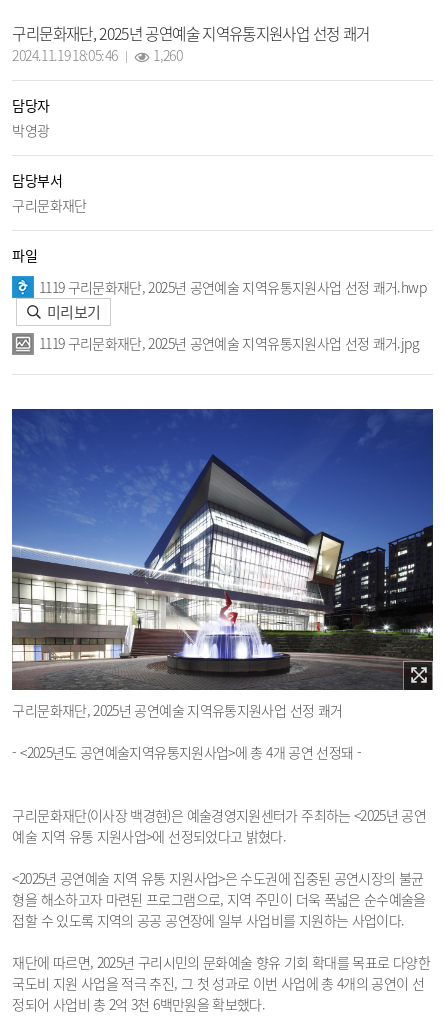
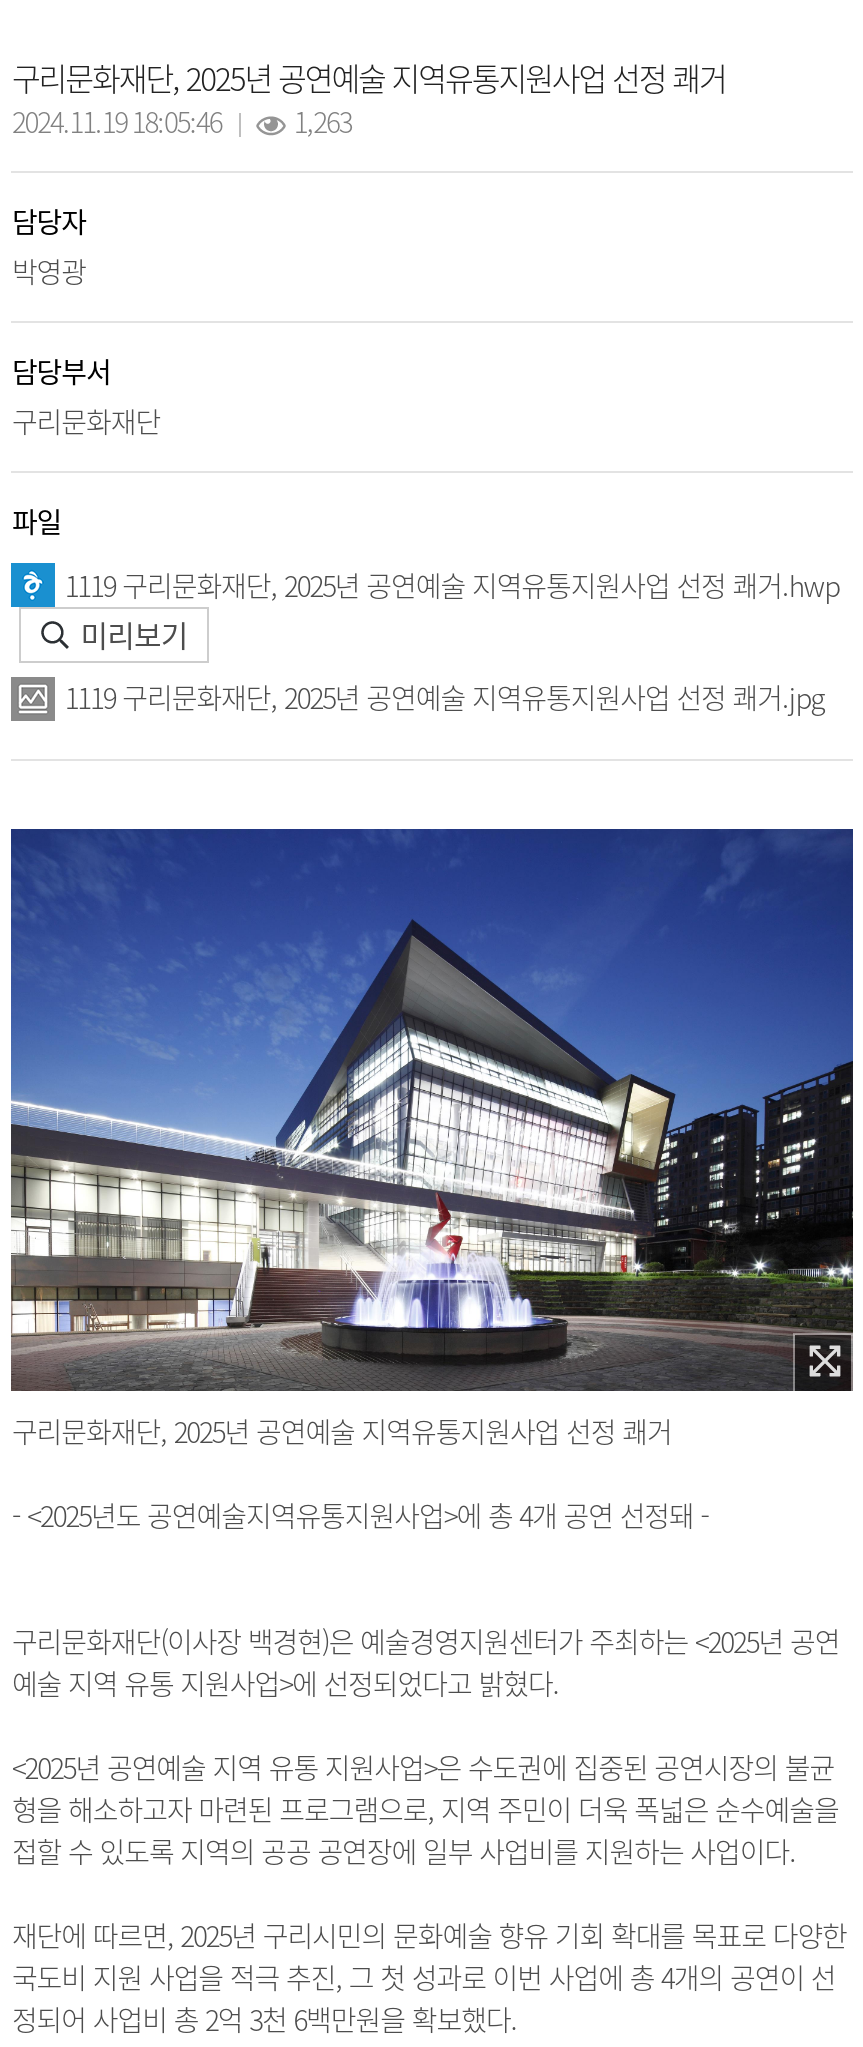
[12,45,182,65] 2024.11.19 18:05:46 1,260 -> [12,102,351,142] 2024.11.19 18:05:46 1,263

